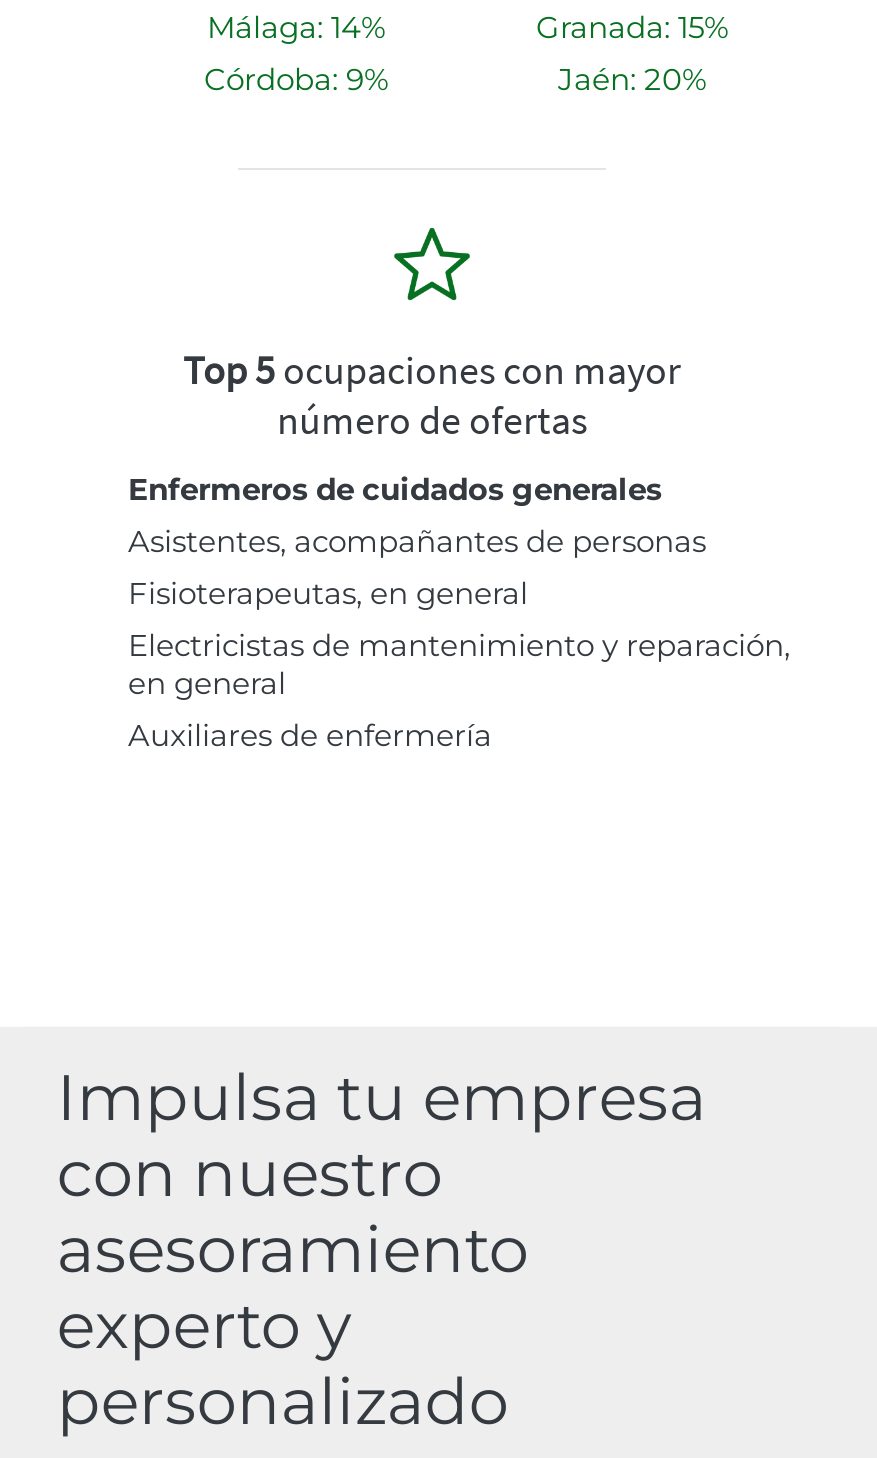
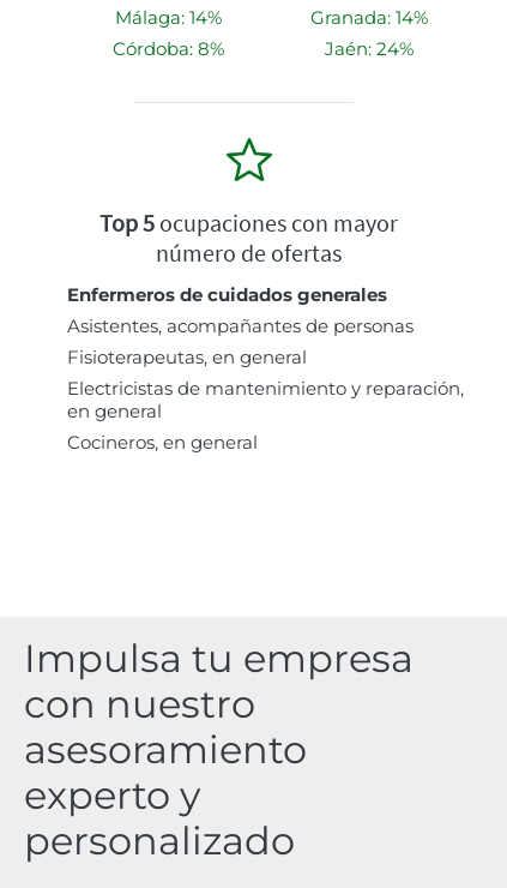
[536,8,728,46] Granada: 15% -> [310,6,428,29] Granada: 14%
[204,60,388,98] Córdoba: 9% -> [112,37,224,60] Córdoba: 8%
[558,60,706,98] Jaén: 20% -> [325,37,414,60] Jaén: 24%
[128,716,492,754] Auxiliares de enfermería -> [67,431,258,454] Cocineros, en general

